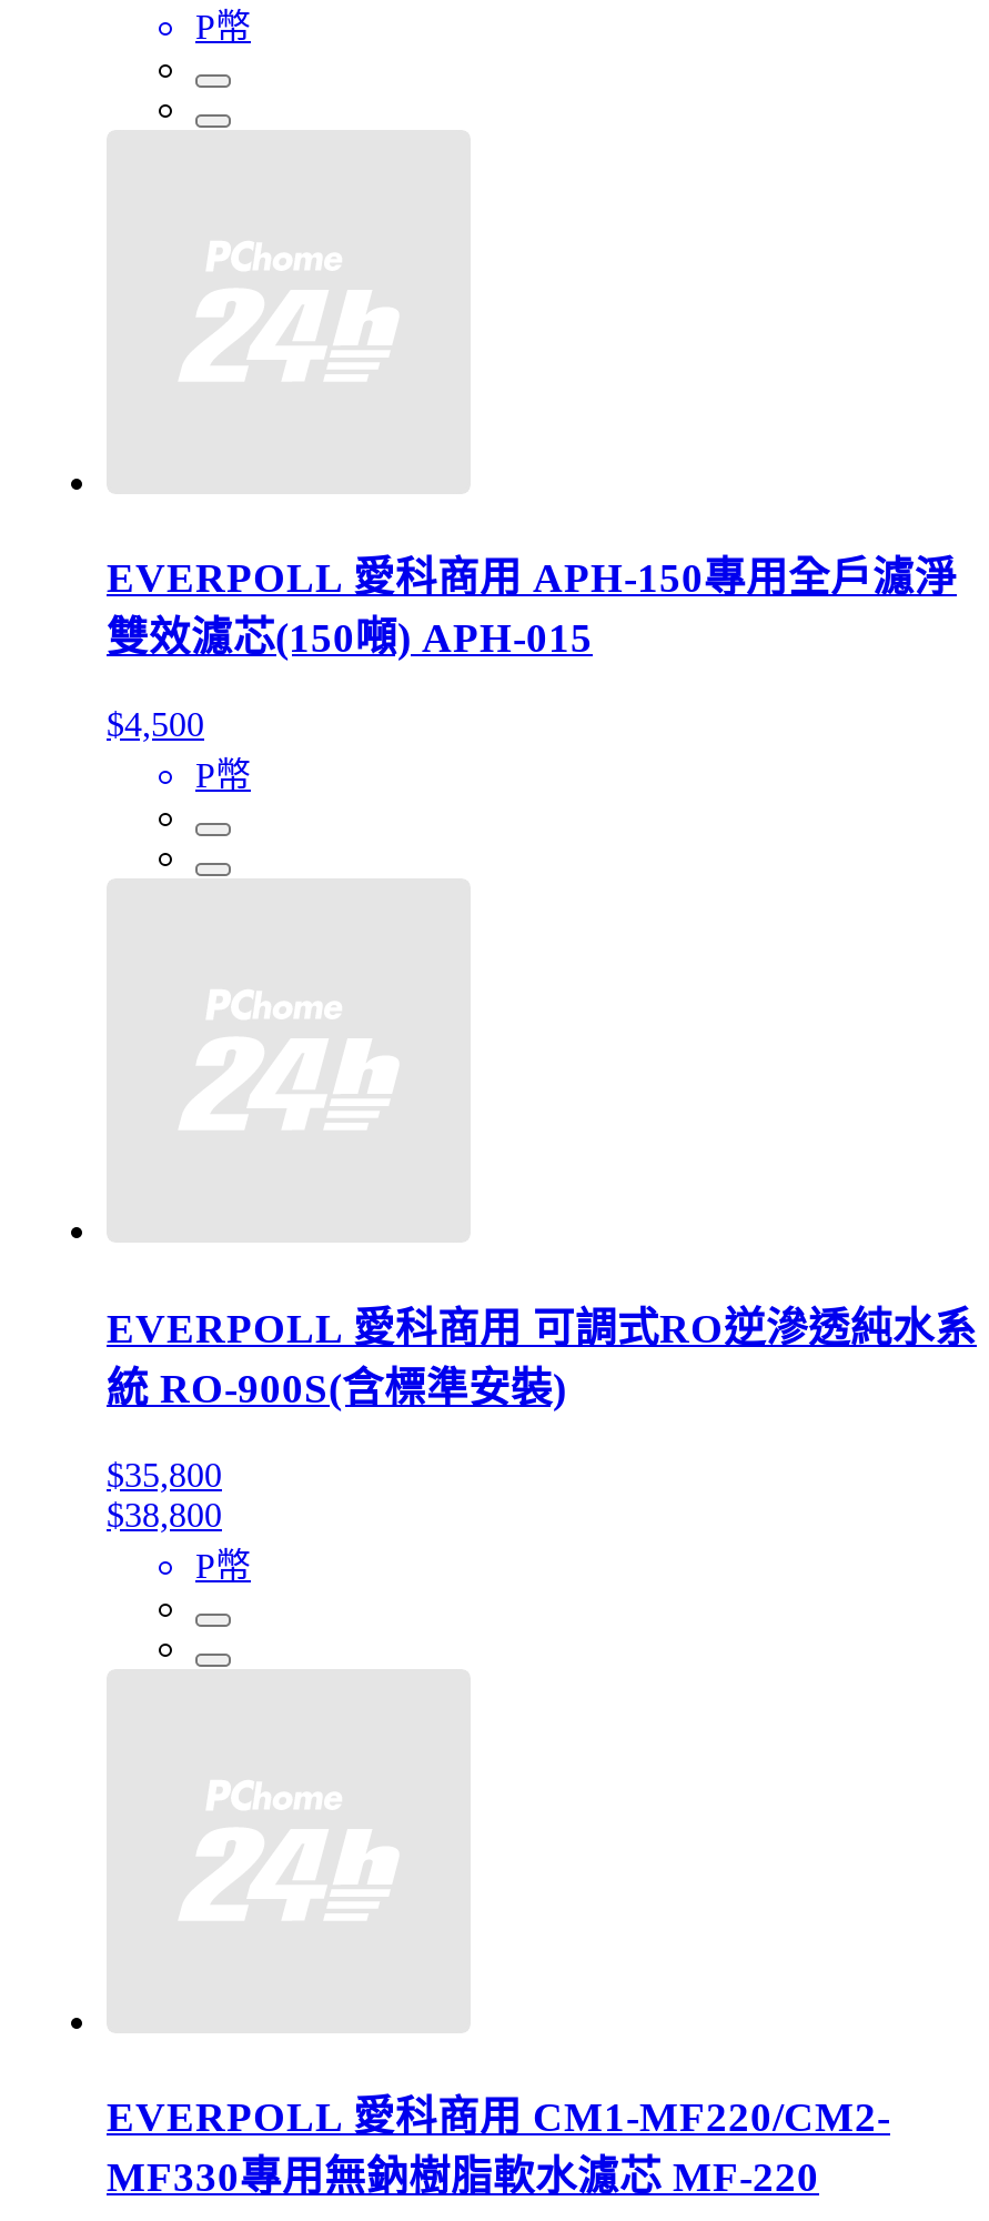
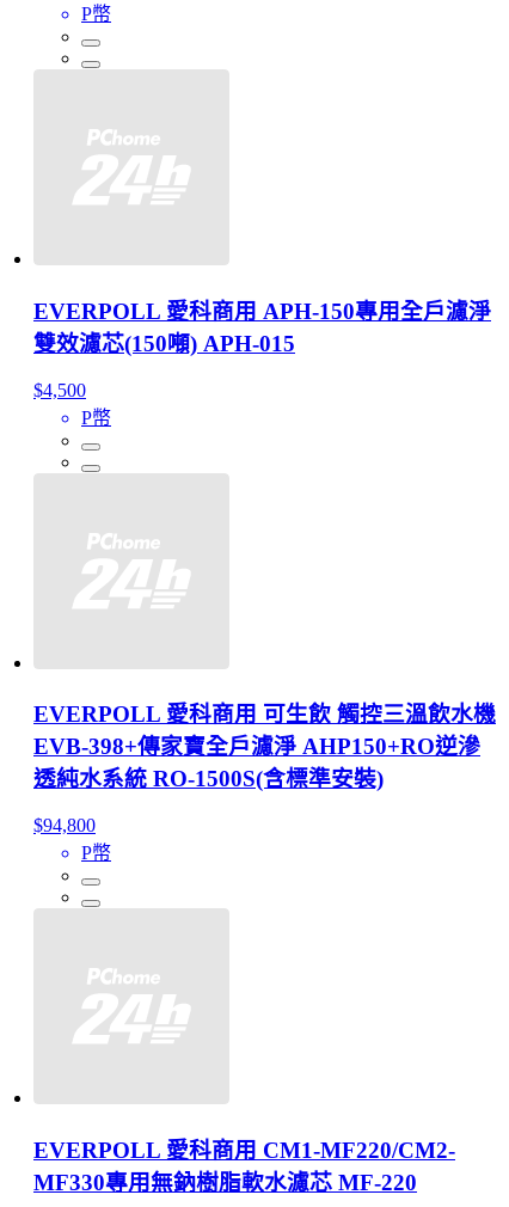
[107,1304,977,1411] EVERPOLL 愛科商用 可調式RO逆滲透純水系 | 統 RO-900S(含標準安裝) -> [33,702,496,791] EVERPOLL 愛科商用 可生飲 觸控三溫飲水機 | EVB-398+傳家寶全戶濾淨 AHP150+RO逆滲 | 透純水系統 RO-1500S(含標準安裝)
[107,1455,222,1533] $35,800 | $38,800 -> [33,815,96,835] $94,800

